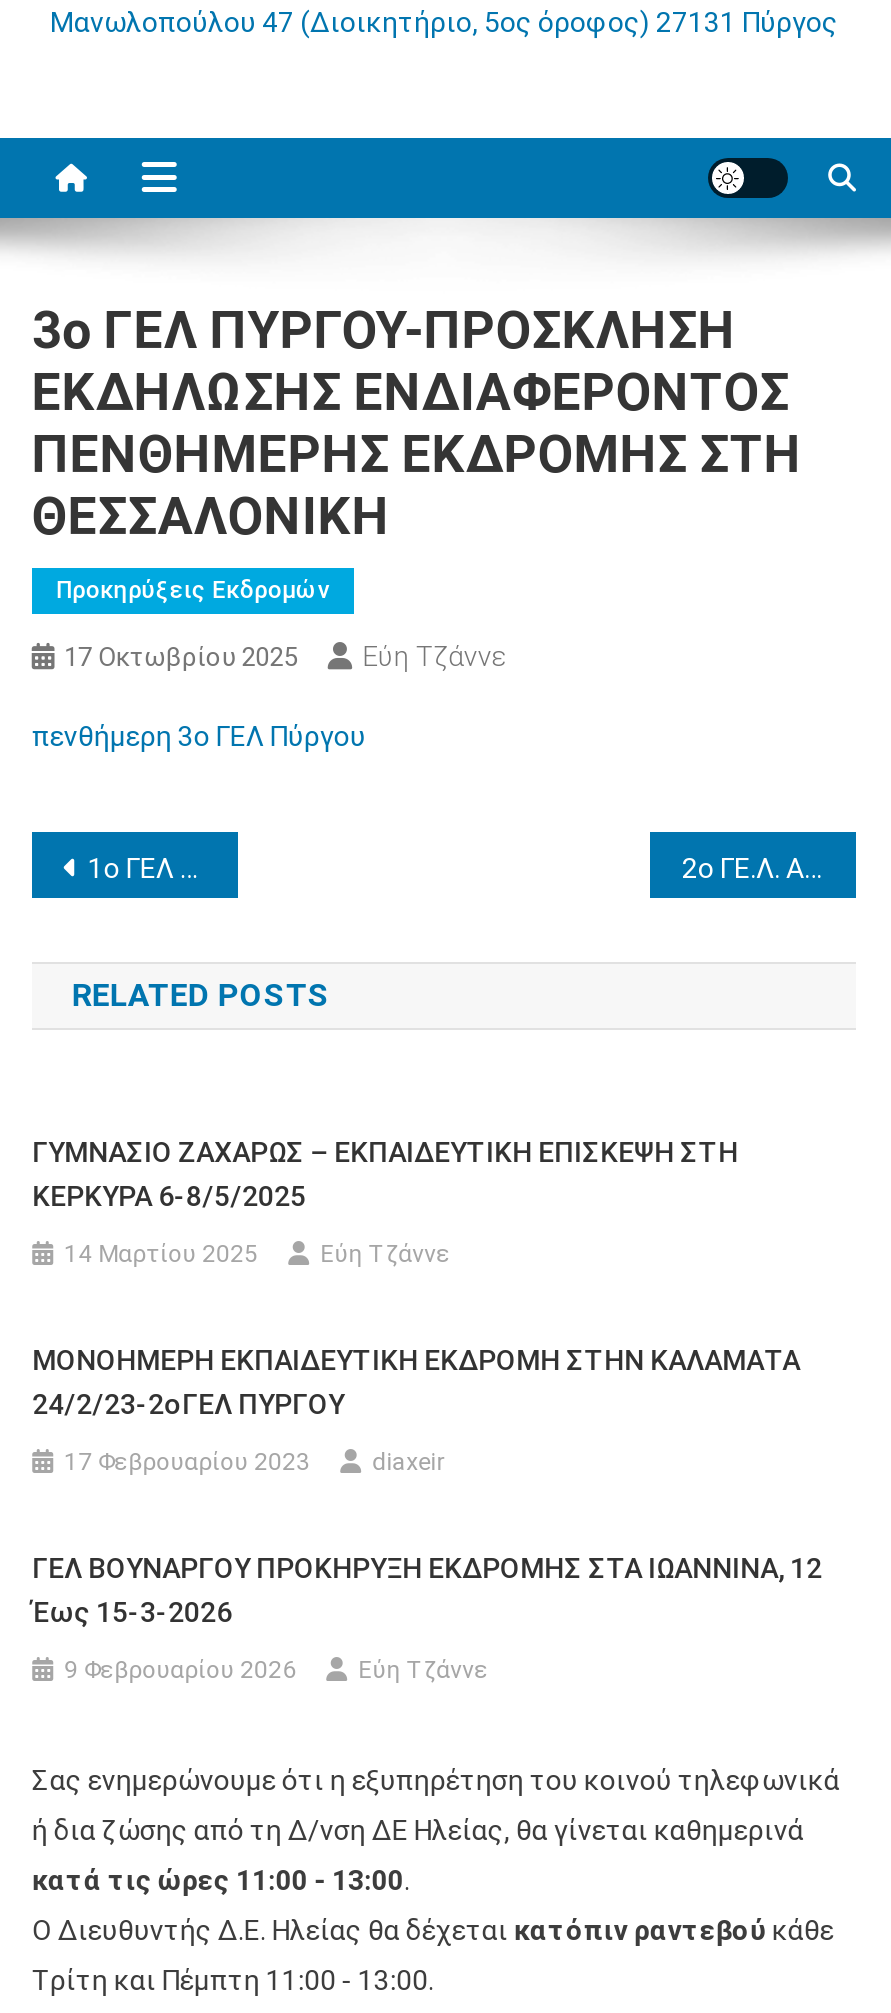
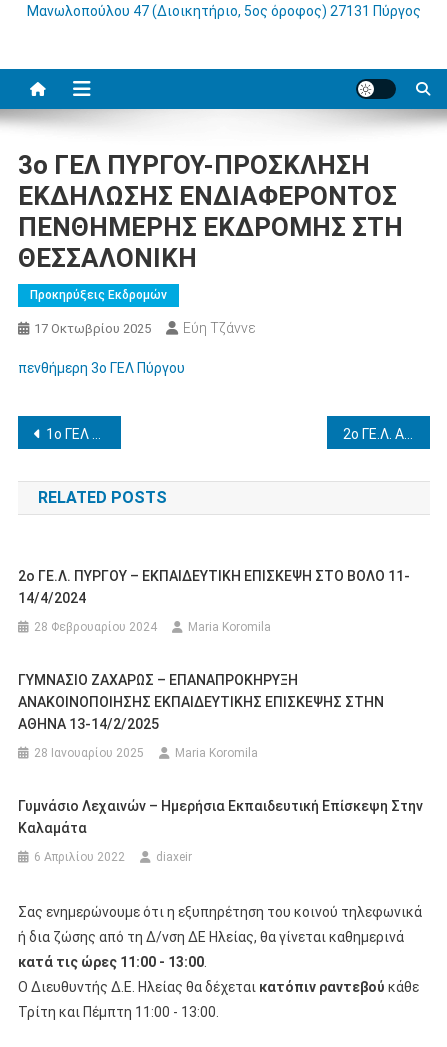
[32,1136,800,1476] ΓΥΜΝΑΣΙΟ ΖΑΧΑΡΩΣ – ΕΚΠΑΙΔΕΥΤΙΚΗ ΕΠΙΣΚΕΨΗ ΣΤΗ | ΚΕΡΚΥΡΑ 6-8/5/2025 | 14 Μαρτίου 2025 | Εύη Τζάννε | ΜΟΝΟΗΜΕΡΗ ΕΚΠΑΙΔΕΥΤΙΚΗ ΕΚΔΡΟΜΗ ΣΤΗΝ ΚΑΛΑΜΑΤΑ | 24/2/23-2οΓΕΛ ΠΥΡΓΟΥ | 17 Φεβρουαρίου 2023 -> [18,568,423,864] 2ο ΓΕ.Λ. ΠΥΡΓΟΥ – ΕΚΠΑΙΔΕΥΤΙΚΗ ΕΠΙΣΚΕΨΗ ΣΤΟ ΒΟΛΟ 11- | 14/4/2024 | 28 Φεβρουαρίου 2024 | Maria Koromila | ΓΥΜΝΑΣΙΟ ΖΑΧΑΡΩΣ – ΕΠΑΝΑΠΡΟΚΗΡΥΞΗ | ΑΝΑΚΟΙΝΟΠΟΙΗΣΗΣ ΕΚΠΑΙΔΕΥΤΙΚΗΣ ΕΠΙΣΚΕΨΗΣ ΣΤΗΝ | ΑΘΗΝΑ 13-14/2/2025 | 28 Ιανουαρίου 2025 | Maria Koromila | Γυμνάσιο Λεχαινών – Ημερήσια Εκπαιδευτική Επίσκεψη Στην | Καλαμάτα | 6 Απριλίου 2022
moved [372,1448,444,1476] -> [156,850,192,864]: diaxeir
[32,1552,822,1684] ΓΕΛ ΒΟΥΝΑΡΓΟΥ ΠΡΟΚΗΡΥΞΗ ΕΚΔΡΟΜΗΣ ΣΤΑ ΙΩΑΝΝΙΝΑ, 12 | Έως 15-3-2026 | 9 Φεβρουαρίου 2026 | Εύη Τζάννε -> none

